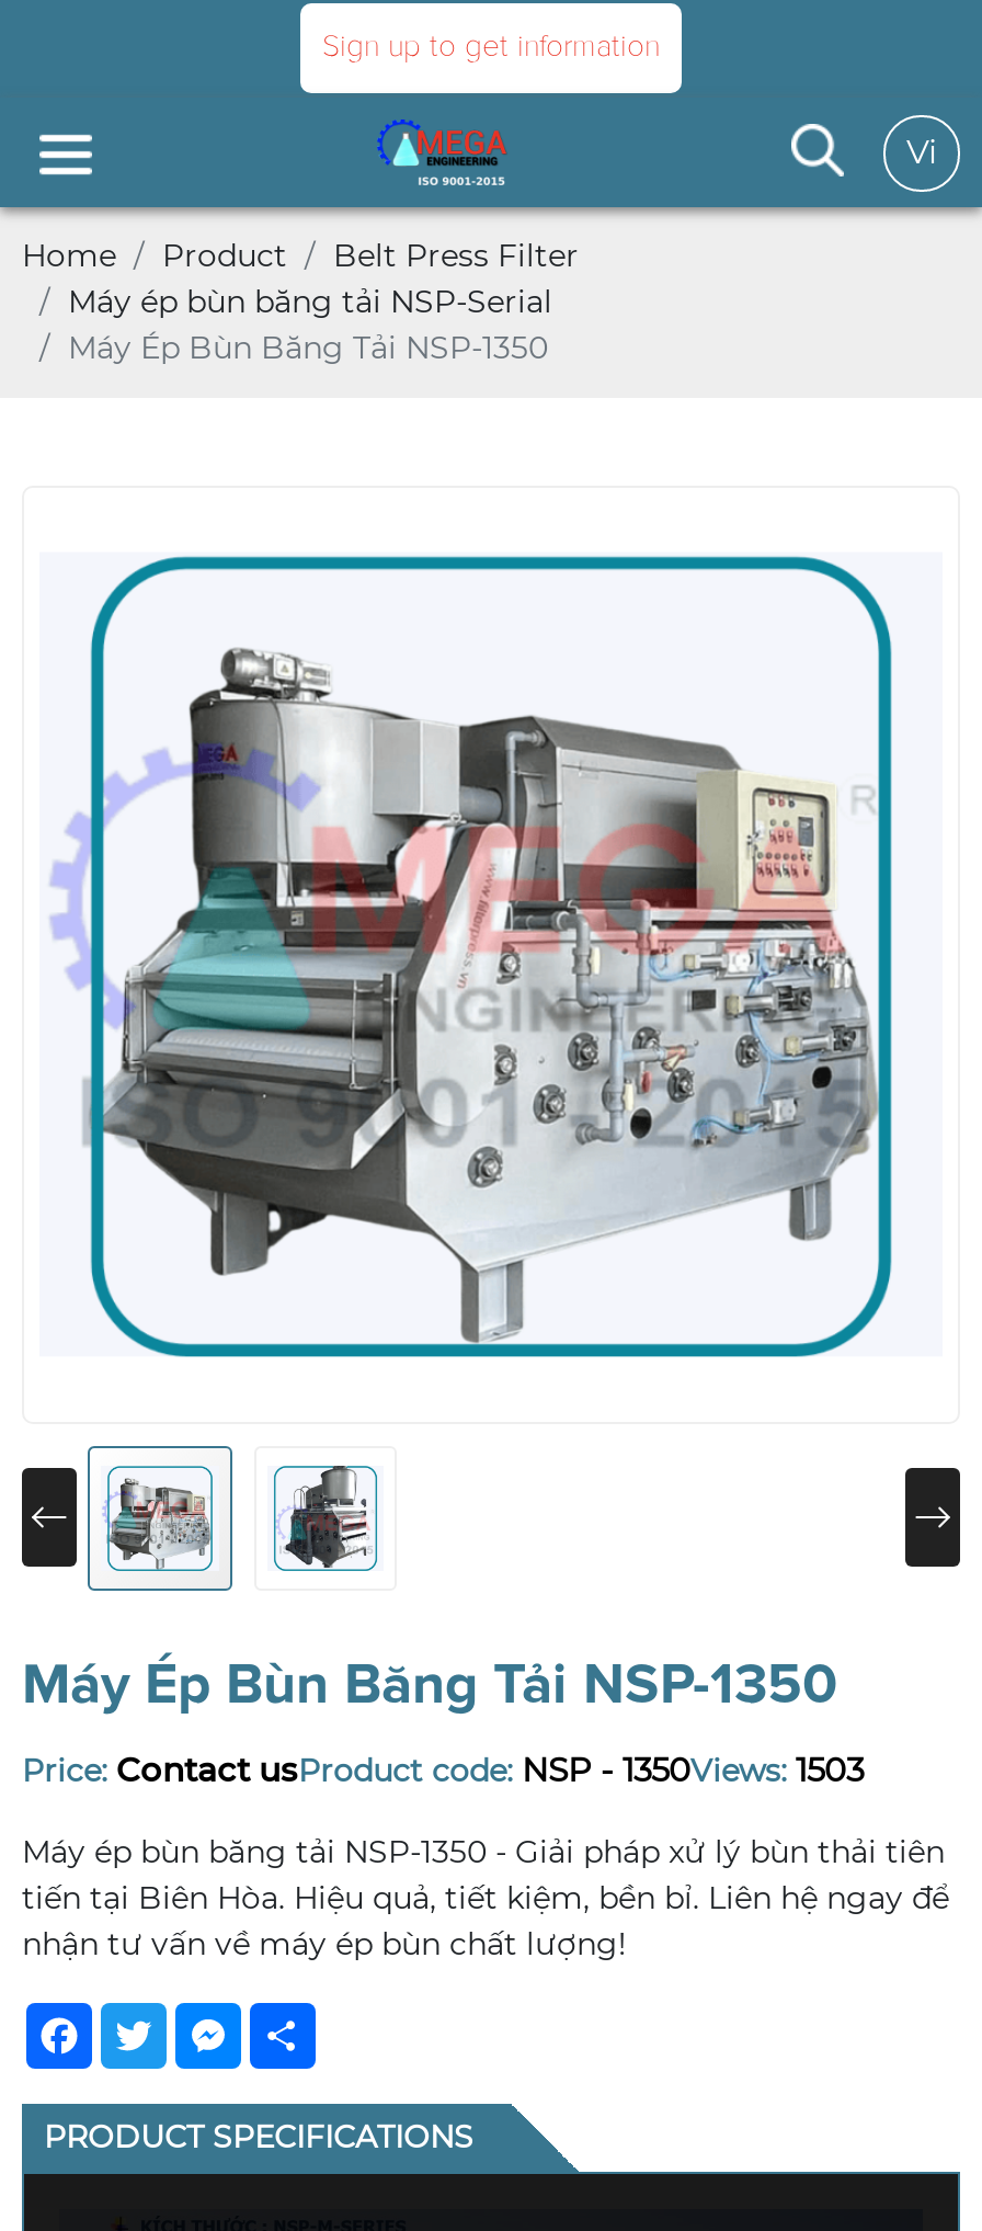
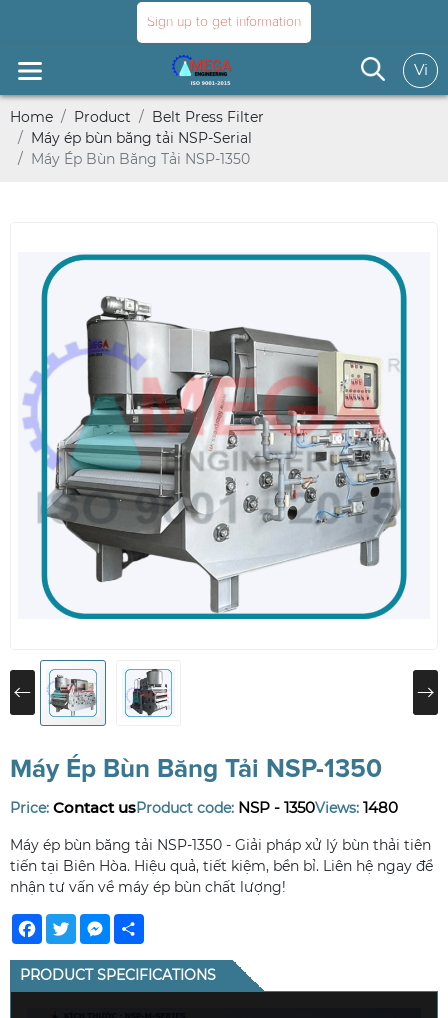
[22,1748,864,1789] Price: Contact usProduct code: NSP - 1350Views: 1503 -> [10,798,398,817] Price: Contact usProduct code: NSP - 1350Views: 1480

